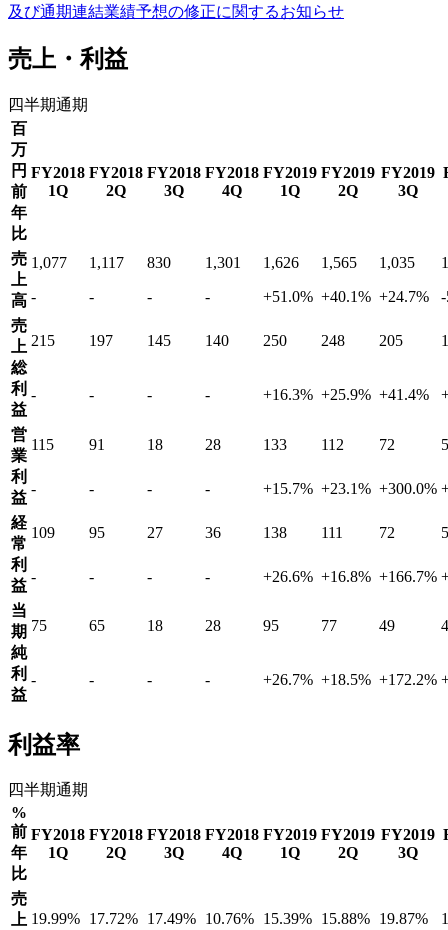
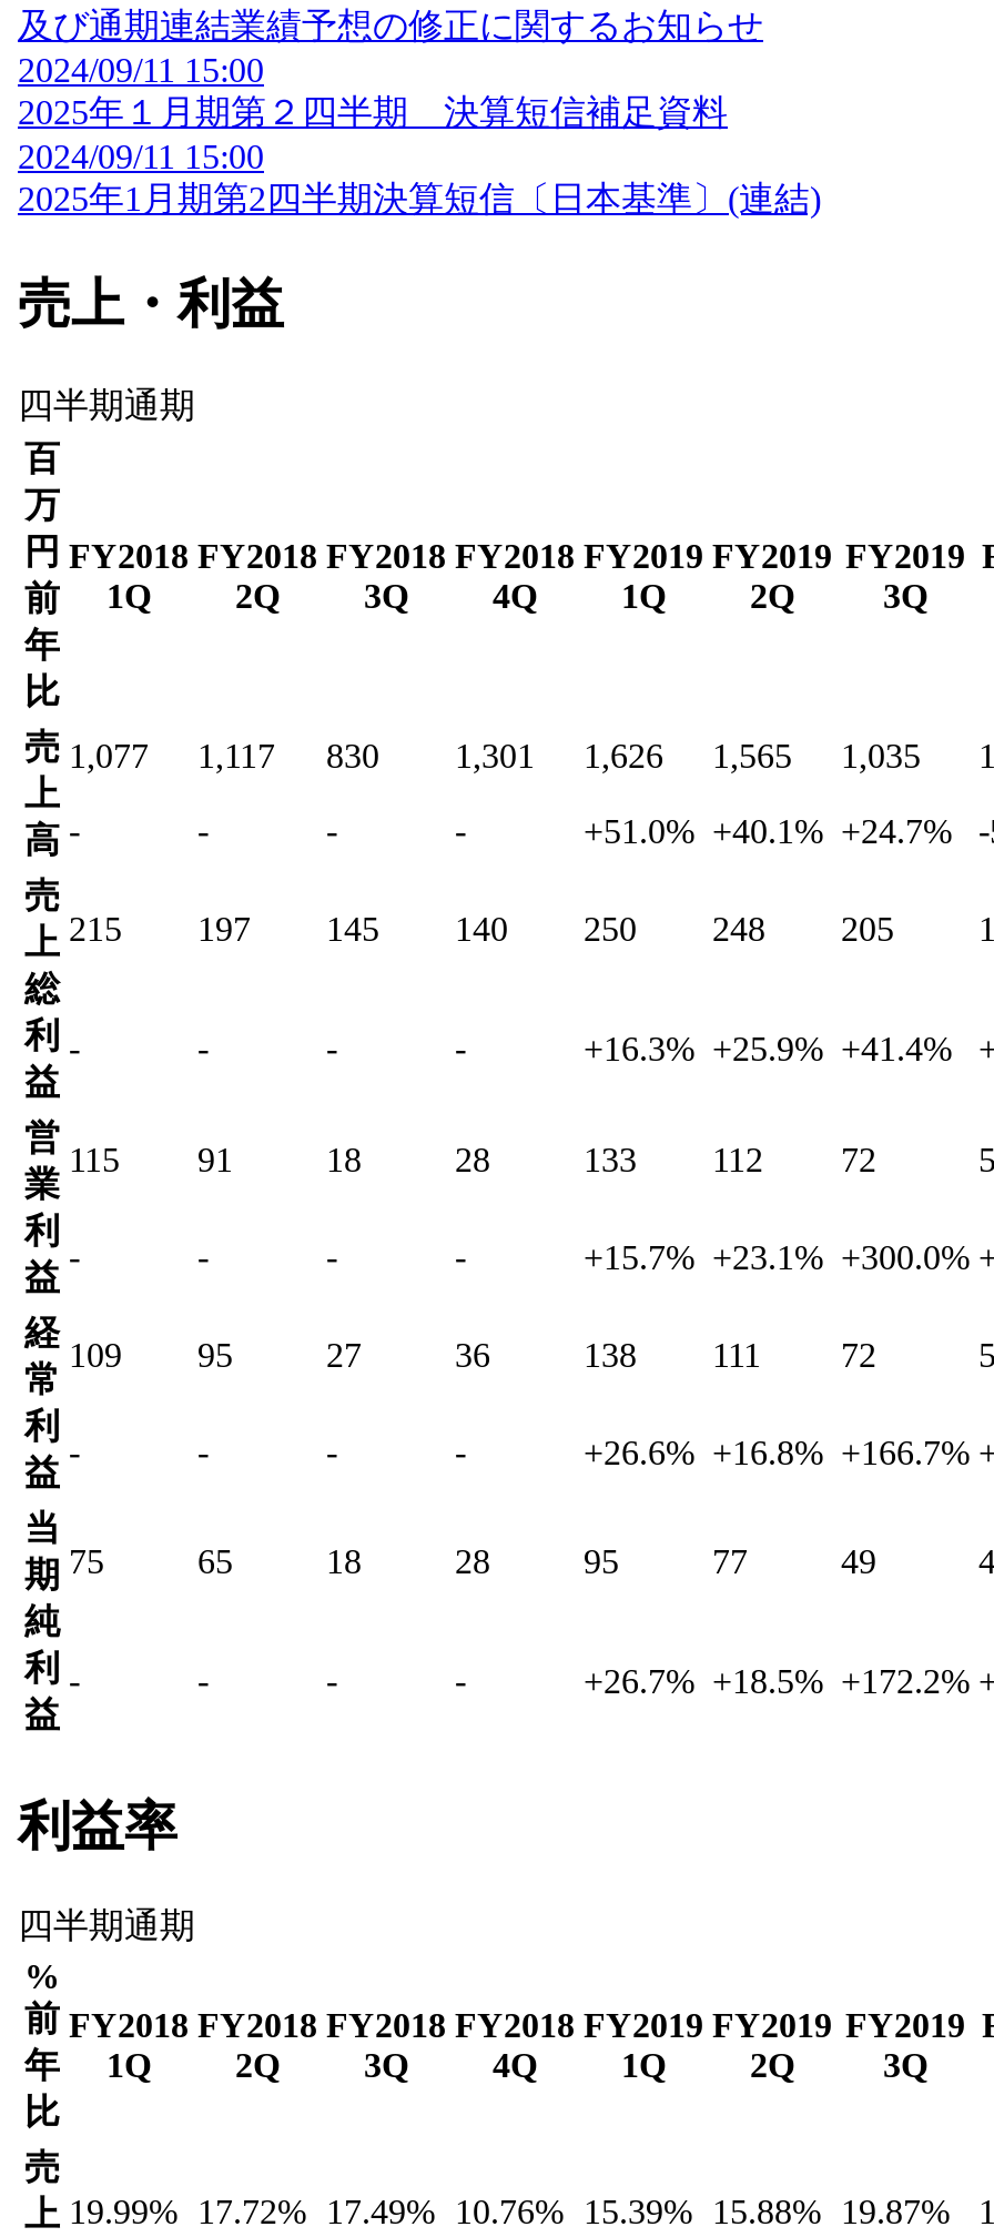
none -> [18,51,821,217] 2024/09/11 15:00 | 2025年１月期第２四半期 決算短信補足資料 | 2024/09/11 15:00 | 2025年1月期第2四半期決算短信〔日本基準〕(連結)

